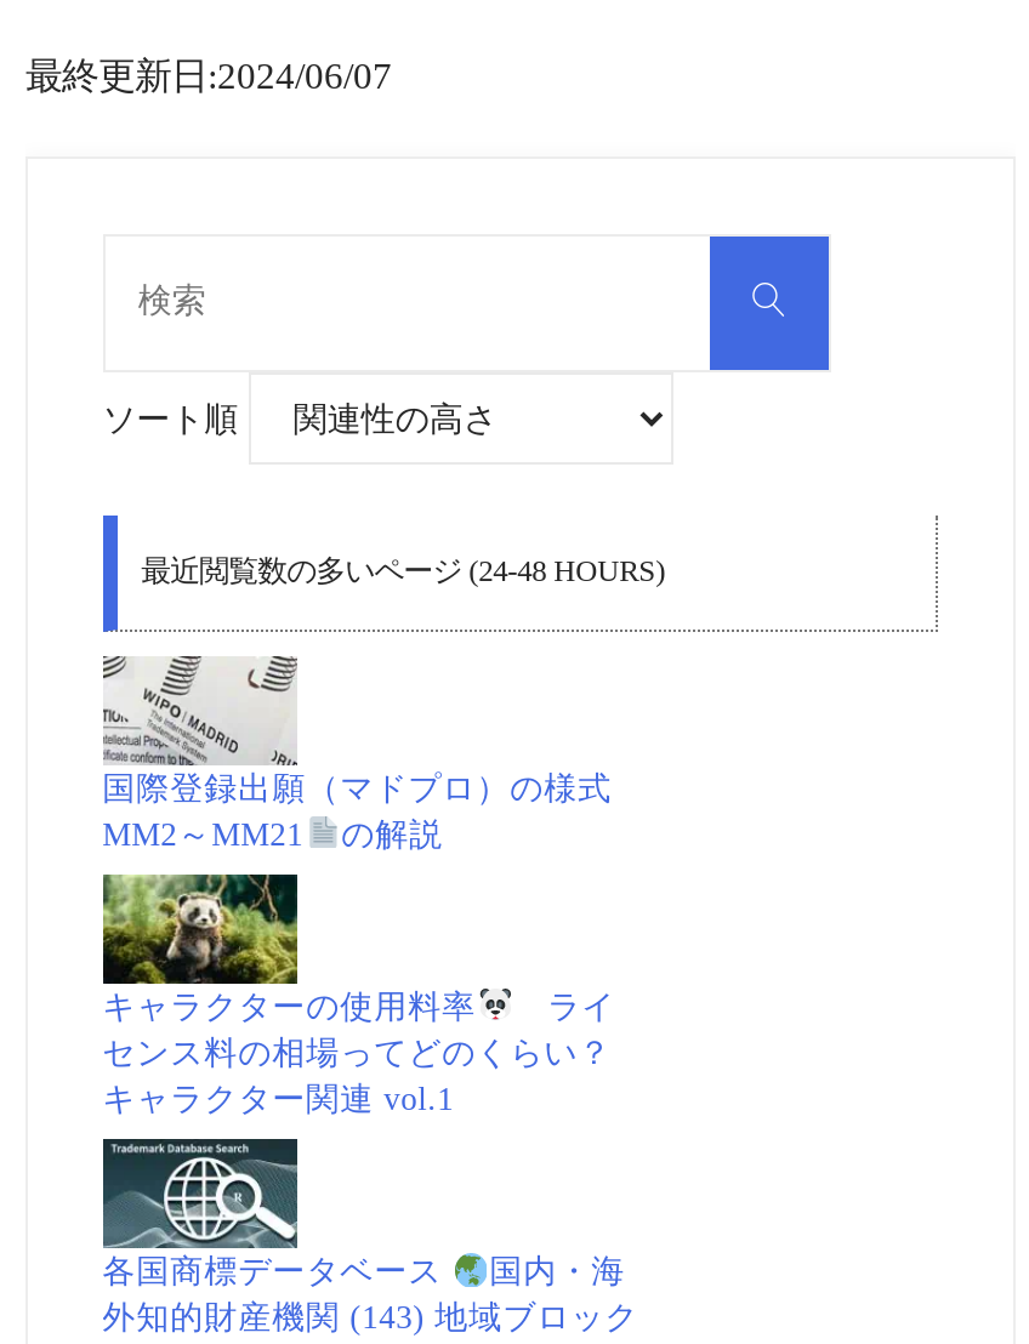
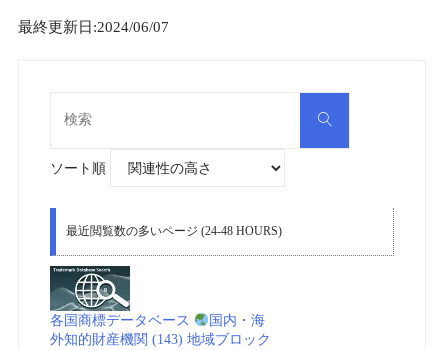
[101,654,612,852] [image] | 国際登録出願（マドプロ）の様式 | MM2～MM21 | の解説 -> none
[101,870,615,1117] [image] | キャラクターの使用料率 | ライ | センス料の相場ってどのくらい？ | キャラクター関連 vol.1 -> none

